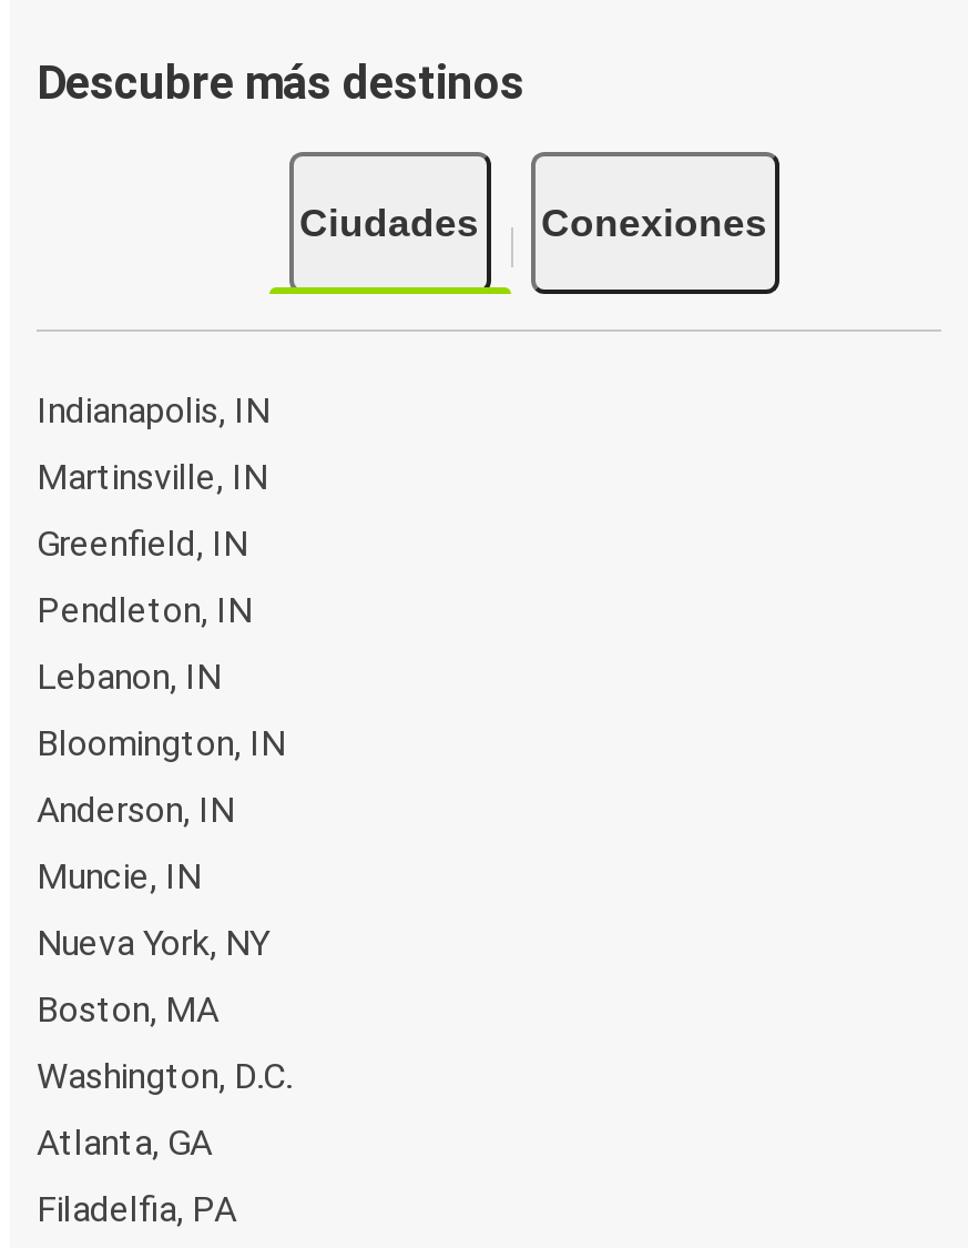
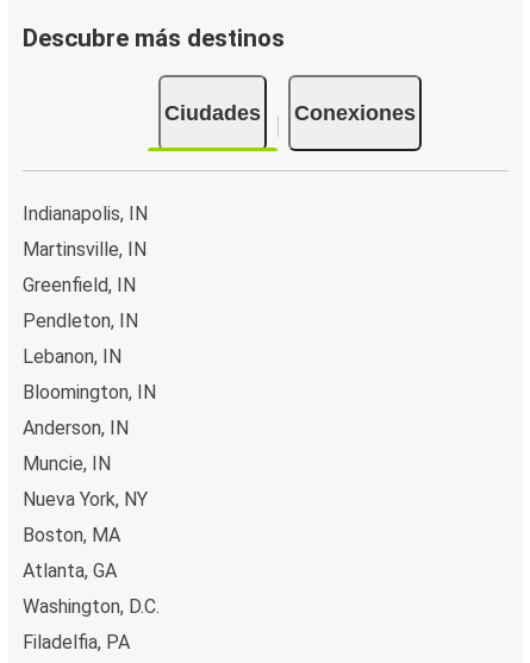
moved [37,1055,292,1097] -> [23,595,160,618]: Washington, D.C.
moved [37,1122,212,1164] -> [23,559,117,582]: Atlanta, GA

